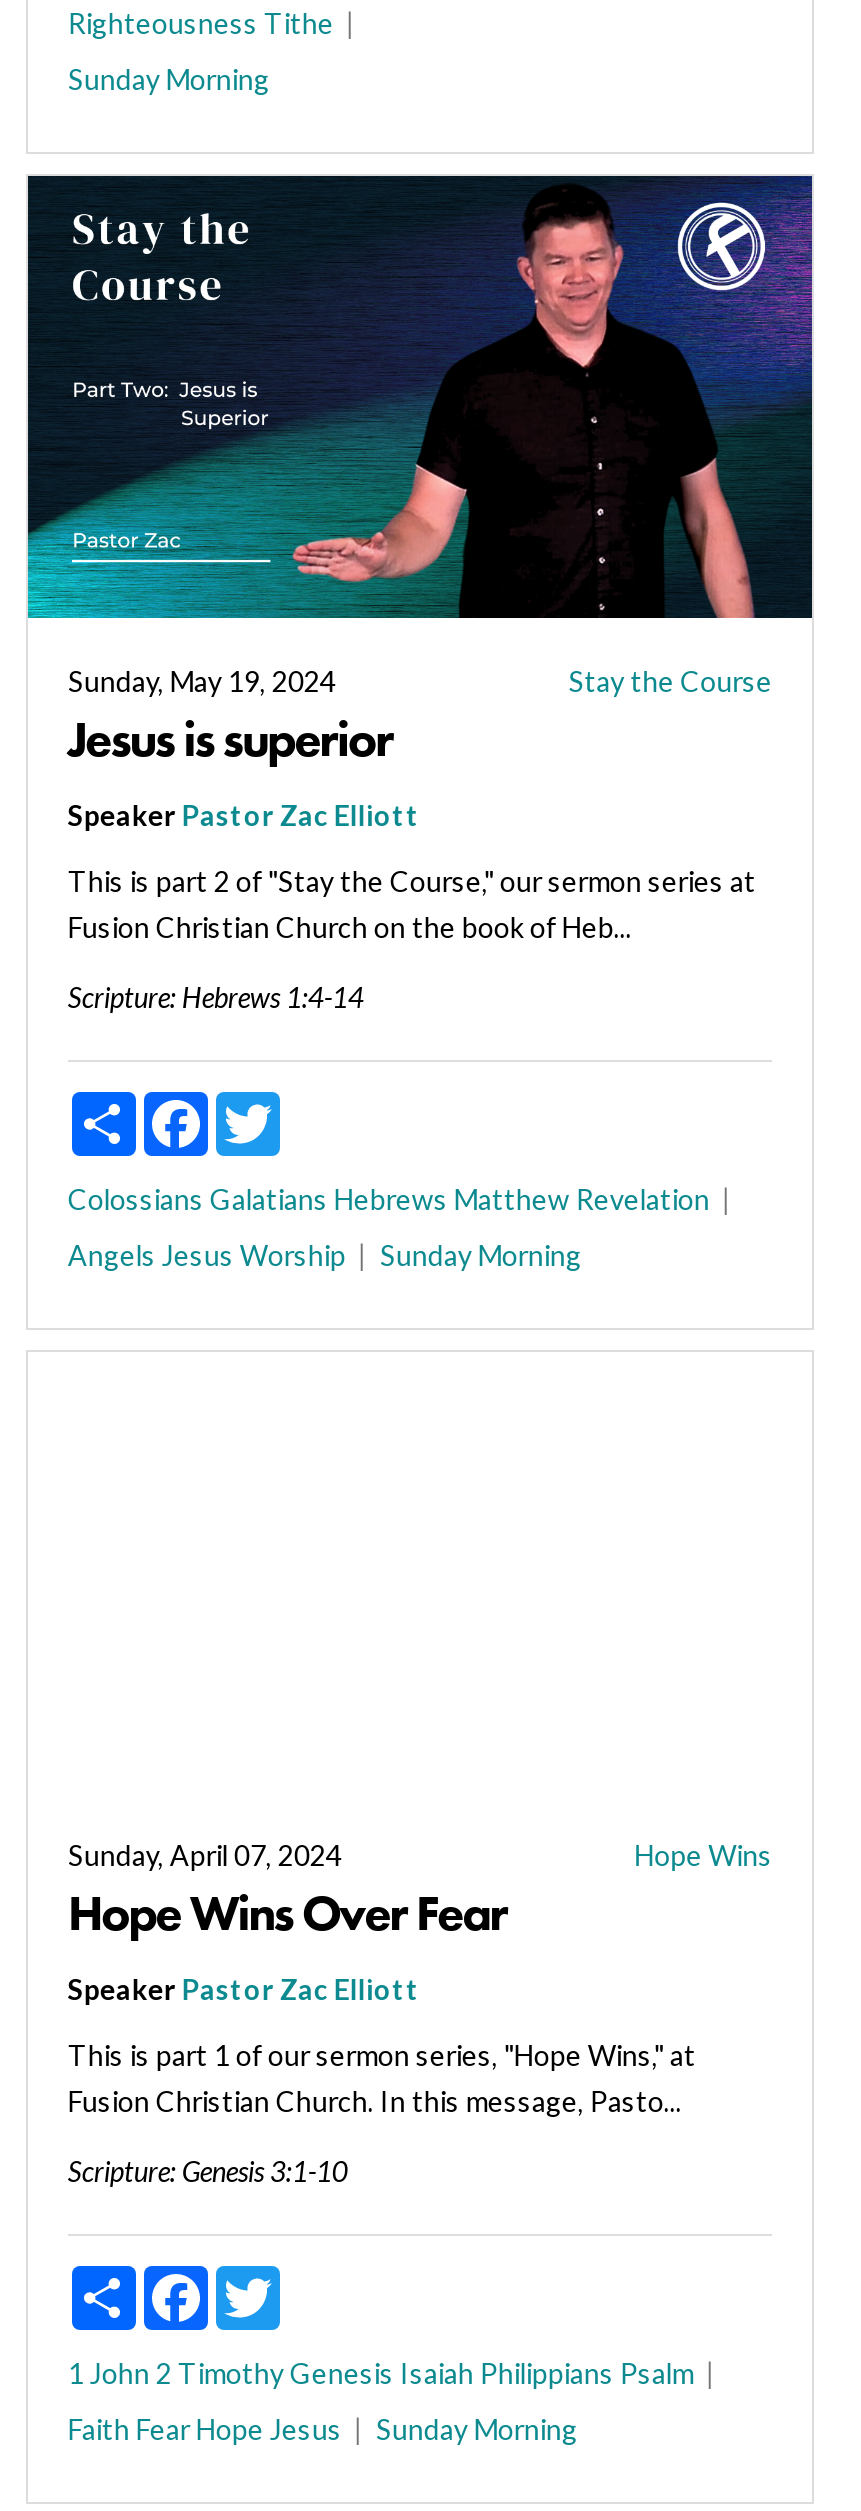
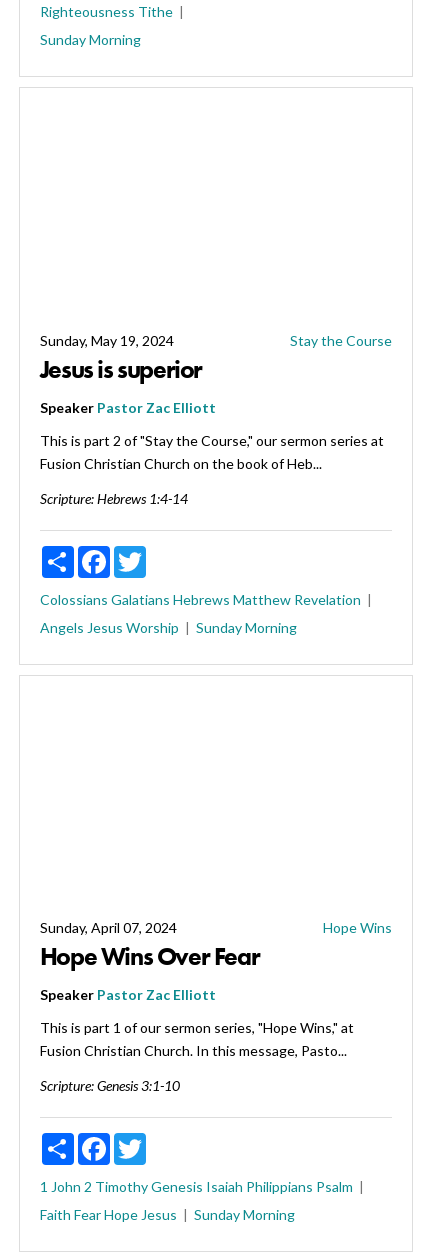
[26,174,814,620] [image] -> none

